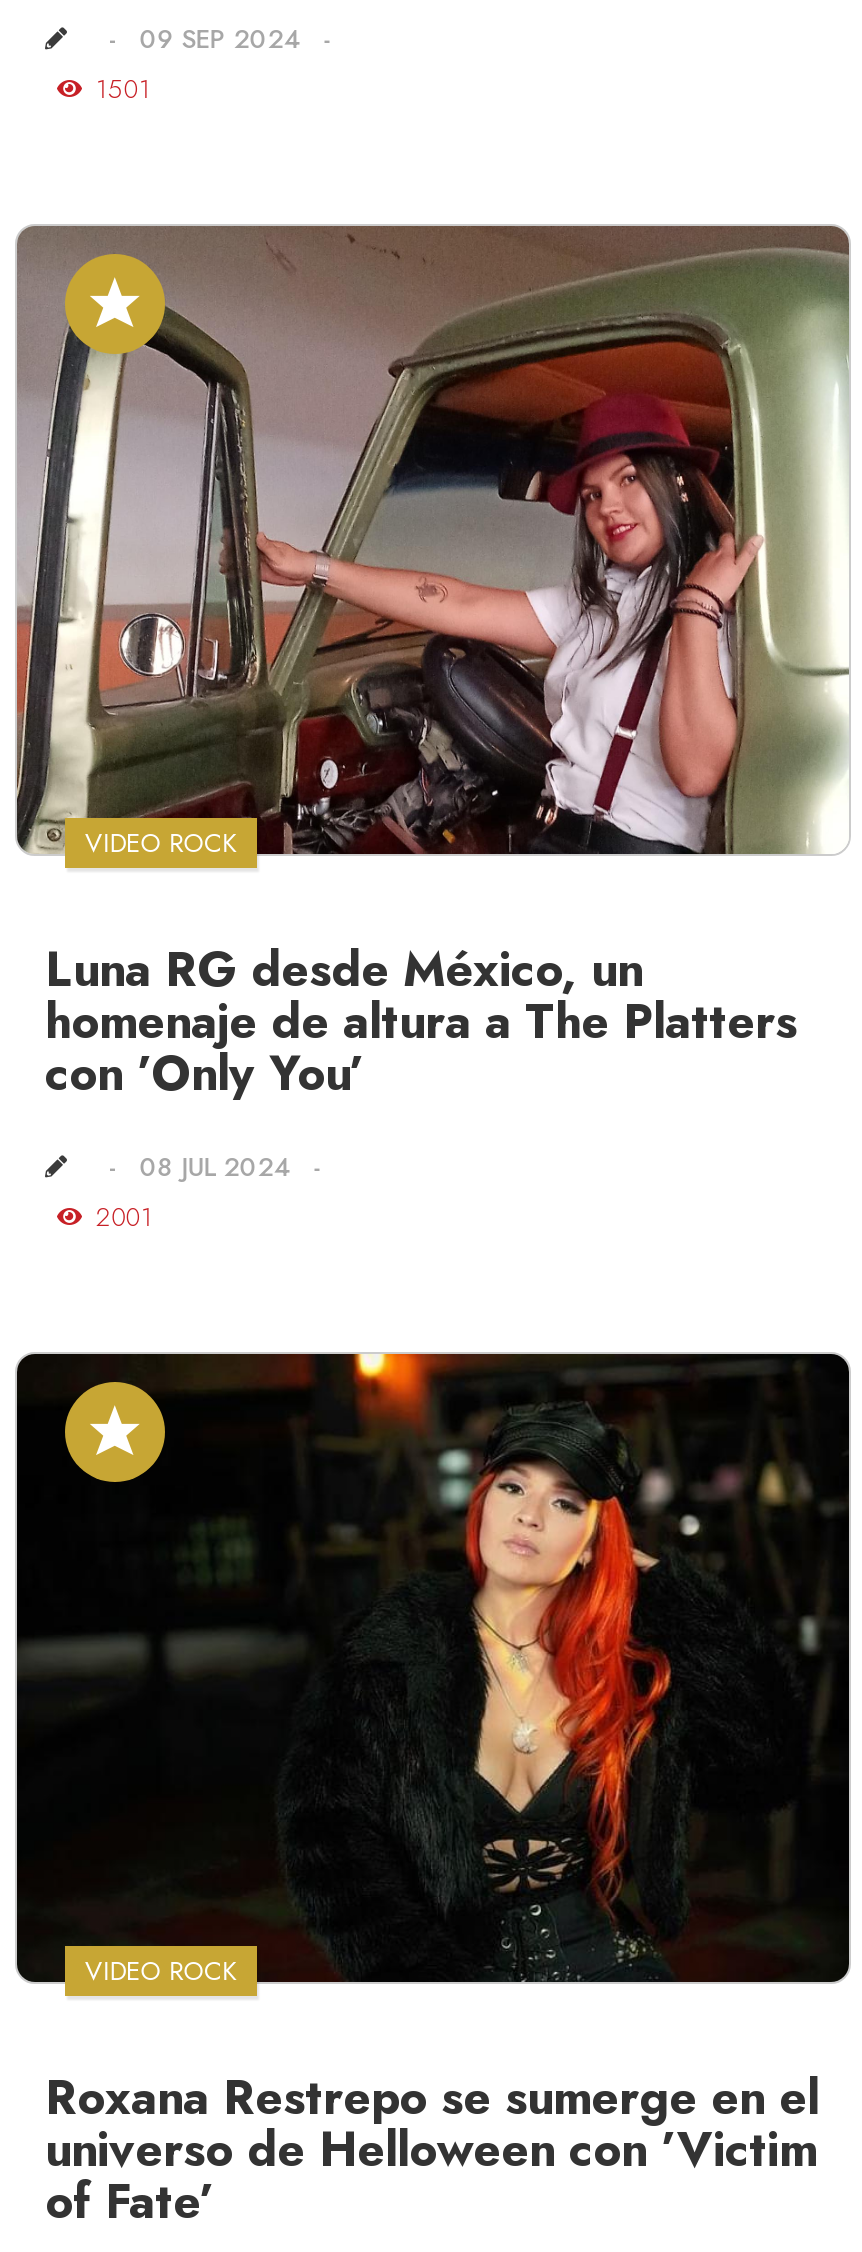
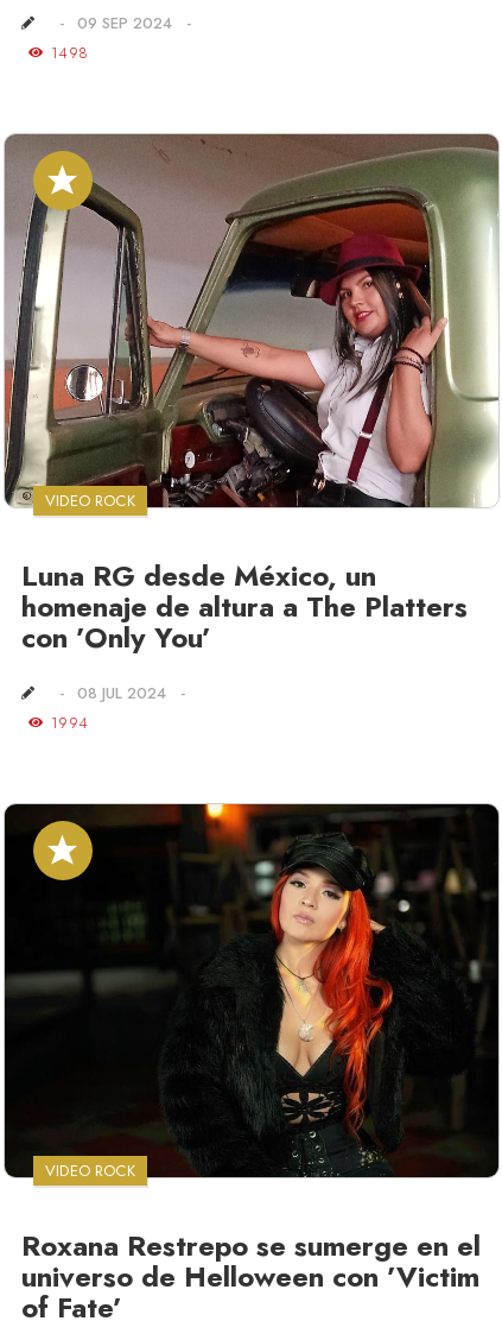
[95,71,151,109] 1501 -> [51,42,88,65] 1498
[95,1199,153,1237] 2001 -> [51,712,88,735] 1994

